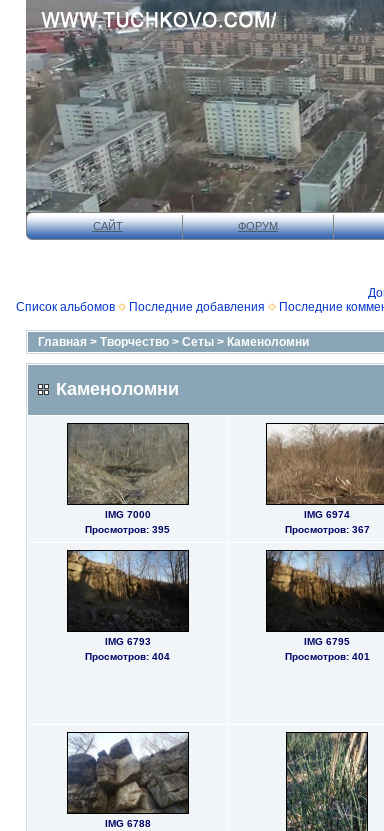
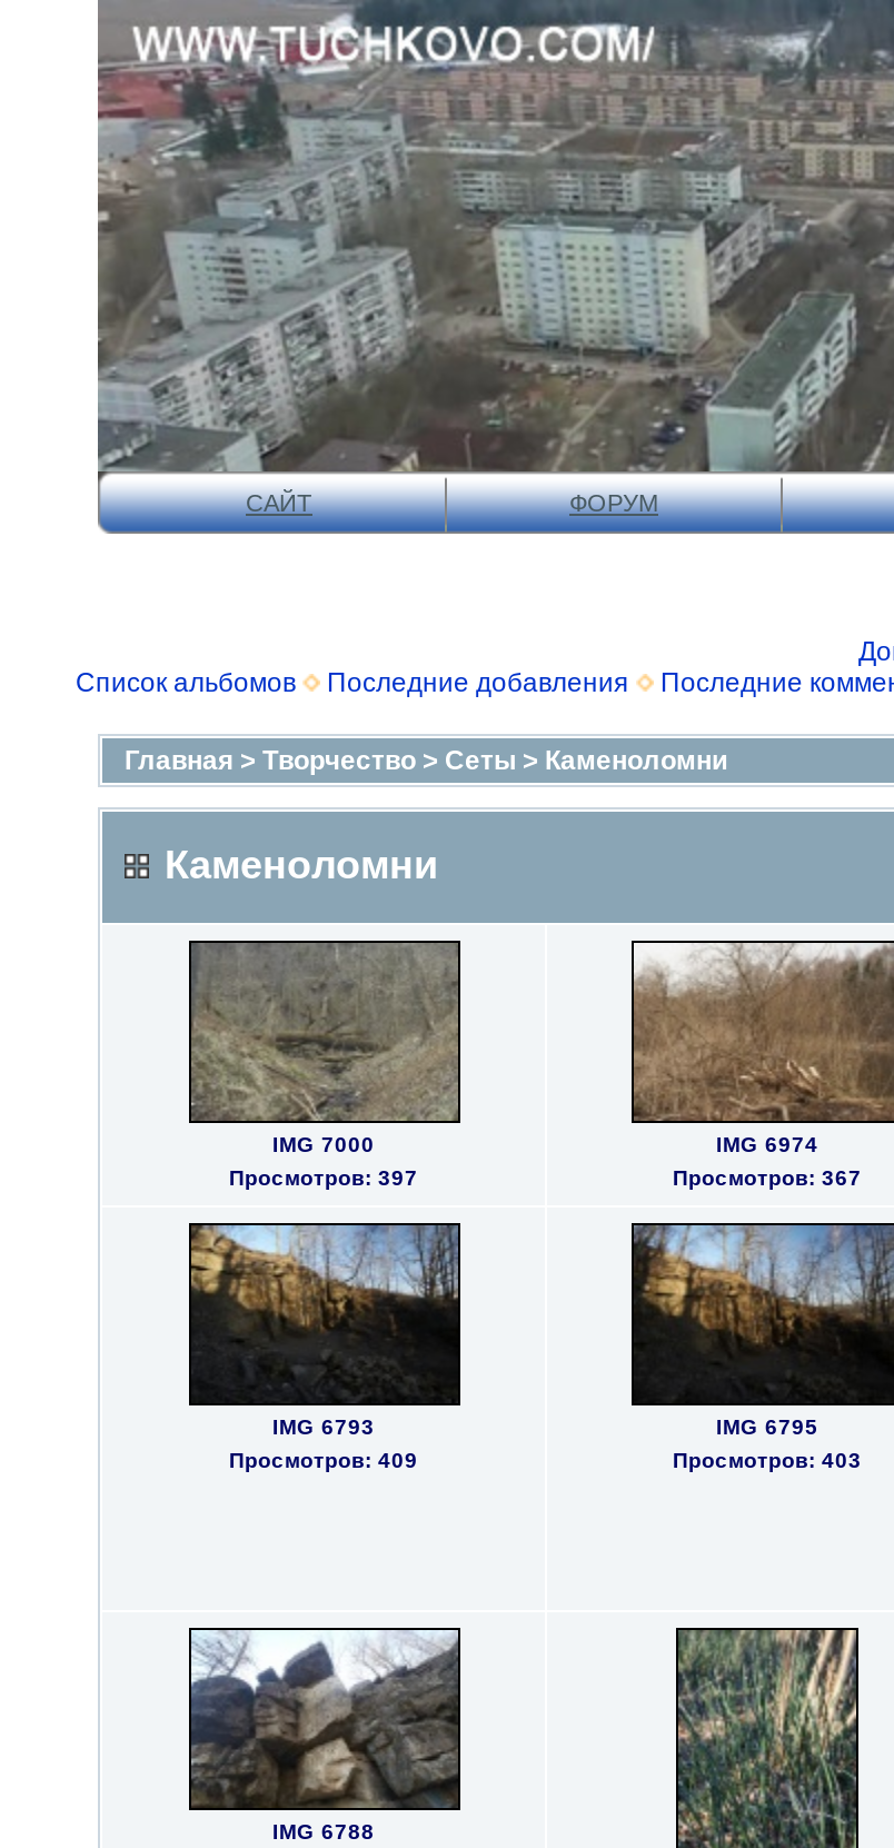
[85,524,170,535] Просмотров: 395 -> [229,1165,418,1190] Просмотров: 397
[85,651,170,662] Просмотров: 404 -> [229,1448,418,1472] Просмотров: 409
[284,651,369,662] Просмотров: 401 -> [673,1448,862,1472] Просмотров: 403

